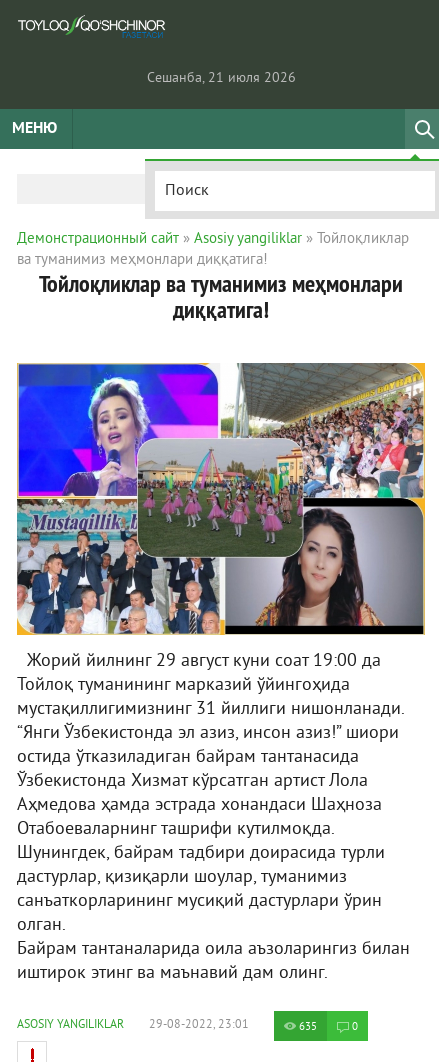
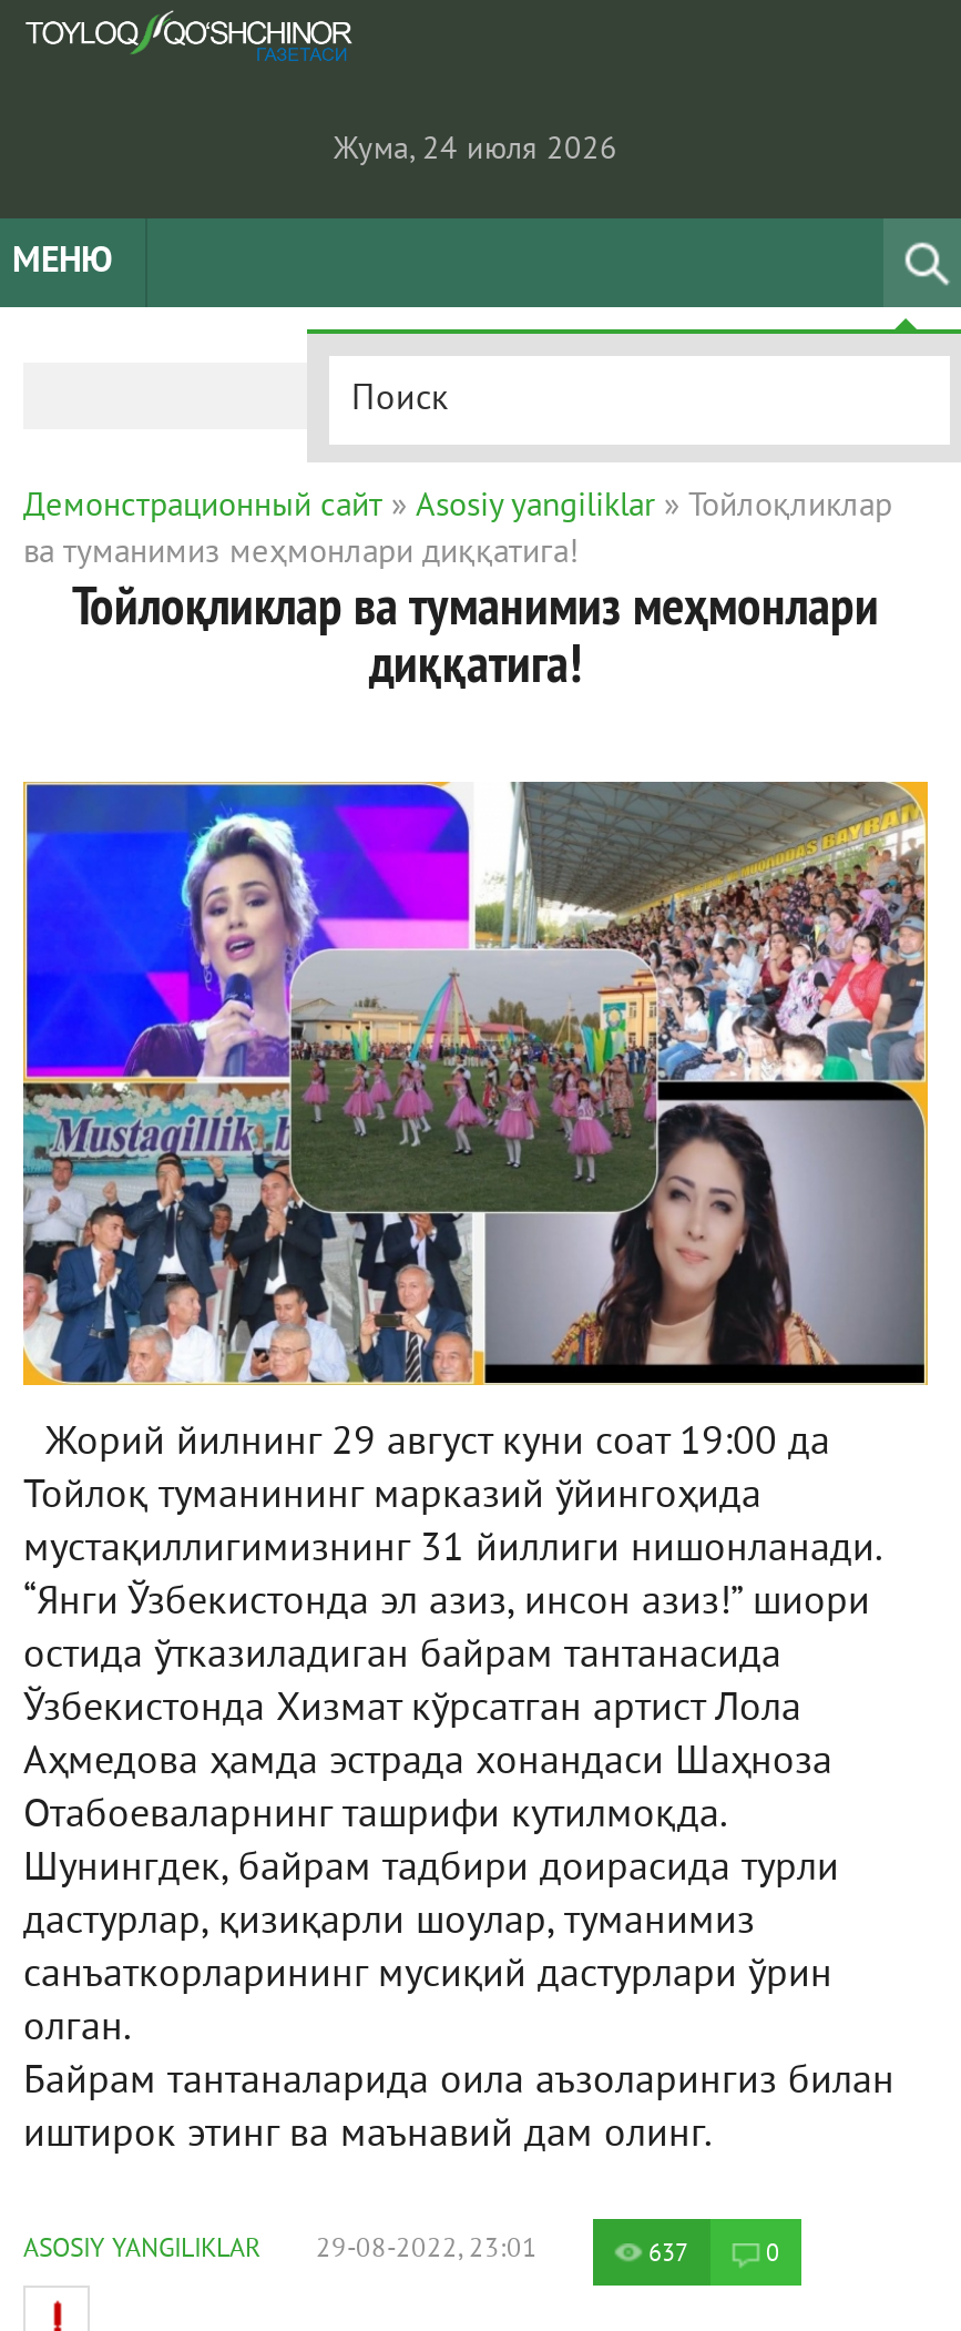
[146,70,295,87] Сешанба, 21 июля 2026 -> [334,133,617,171] Жума, 24 июля 2026
[299,1020,317,1034] 635 -> [648,2239,688,2270] 637

